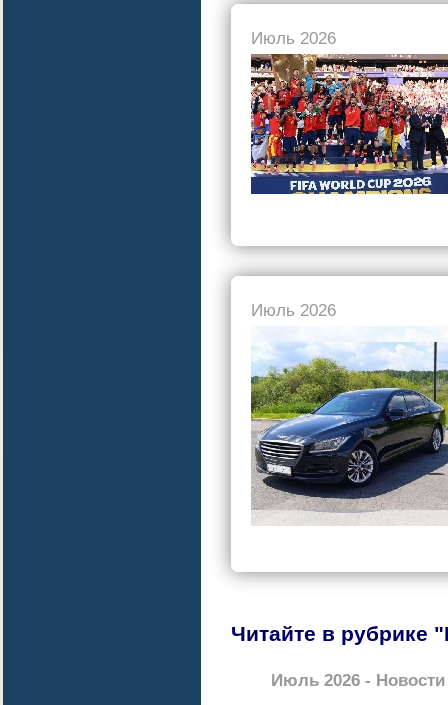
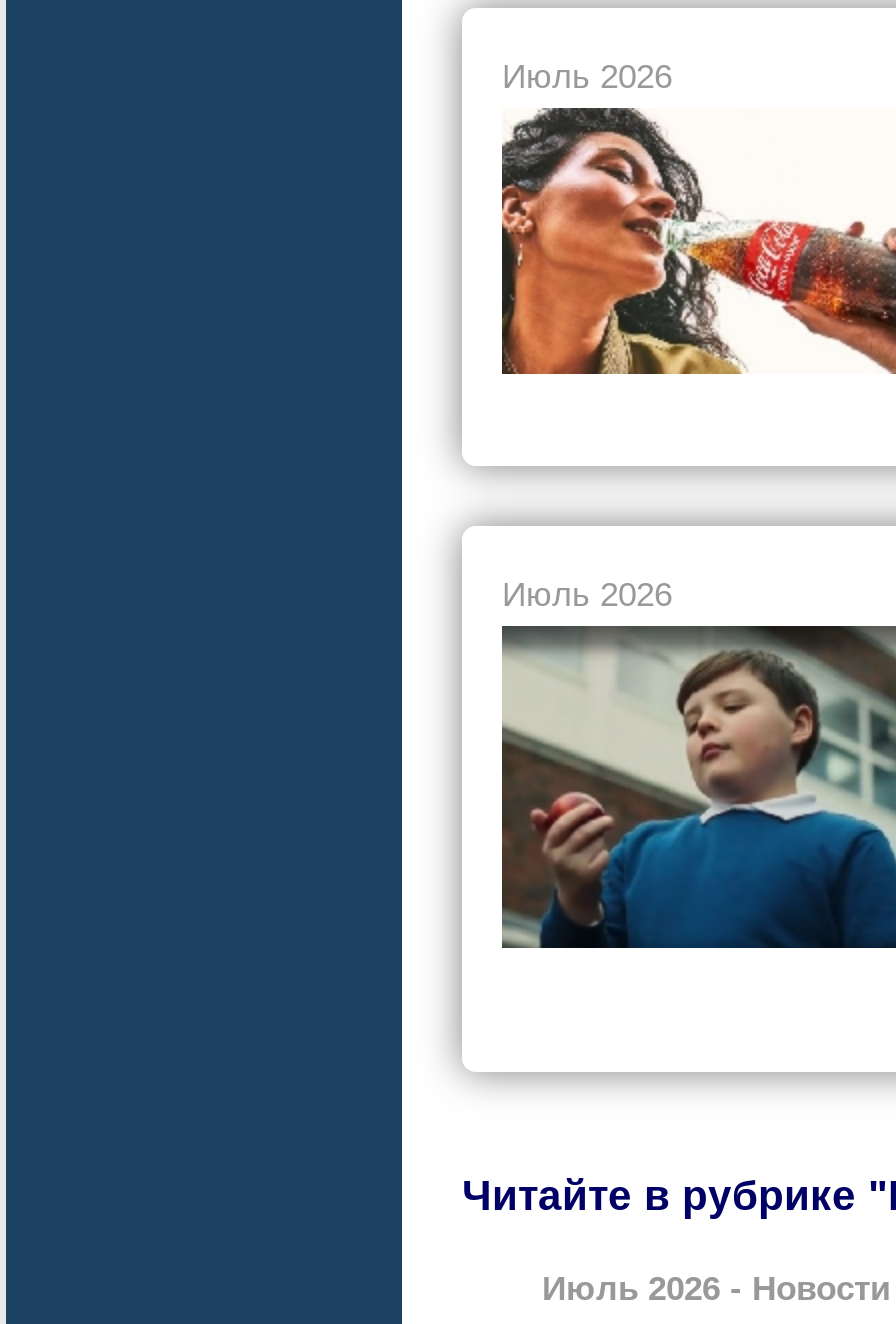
[250,53,445,195] [image] -> [500,106,890,376] [image]
[250,341,445,525] [image] -> [500,624,890,976] [image]

